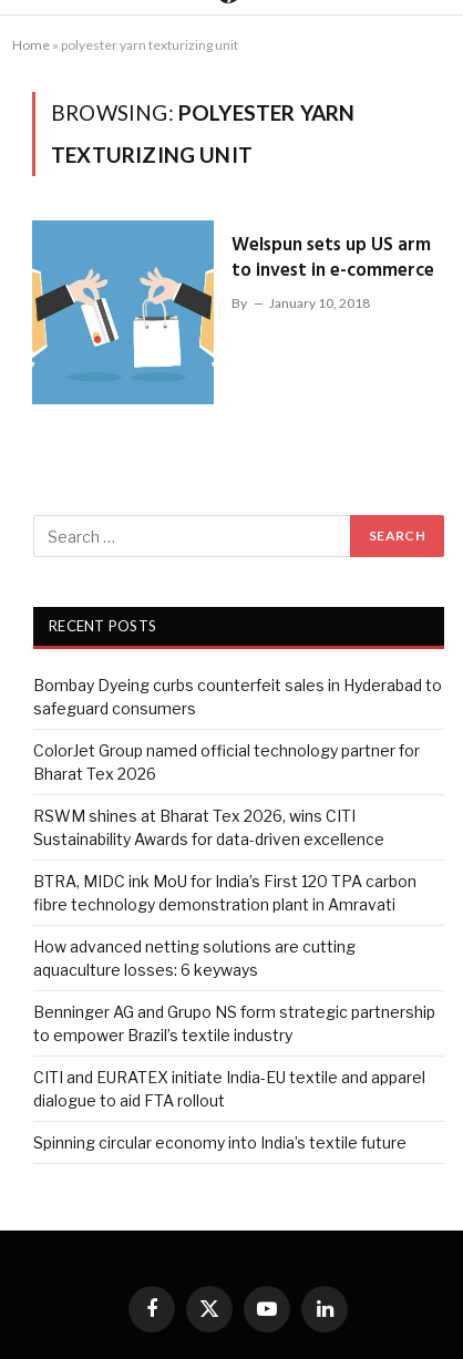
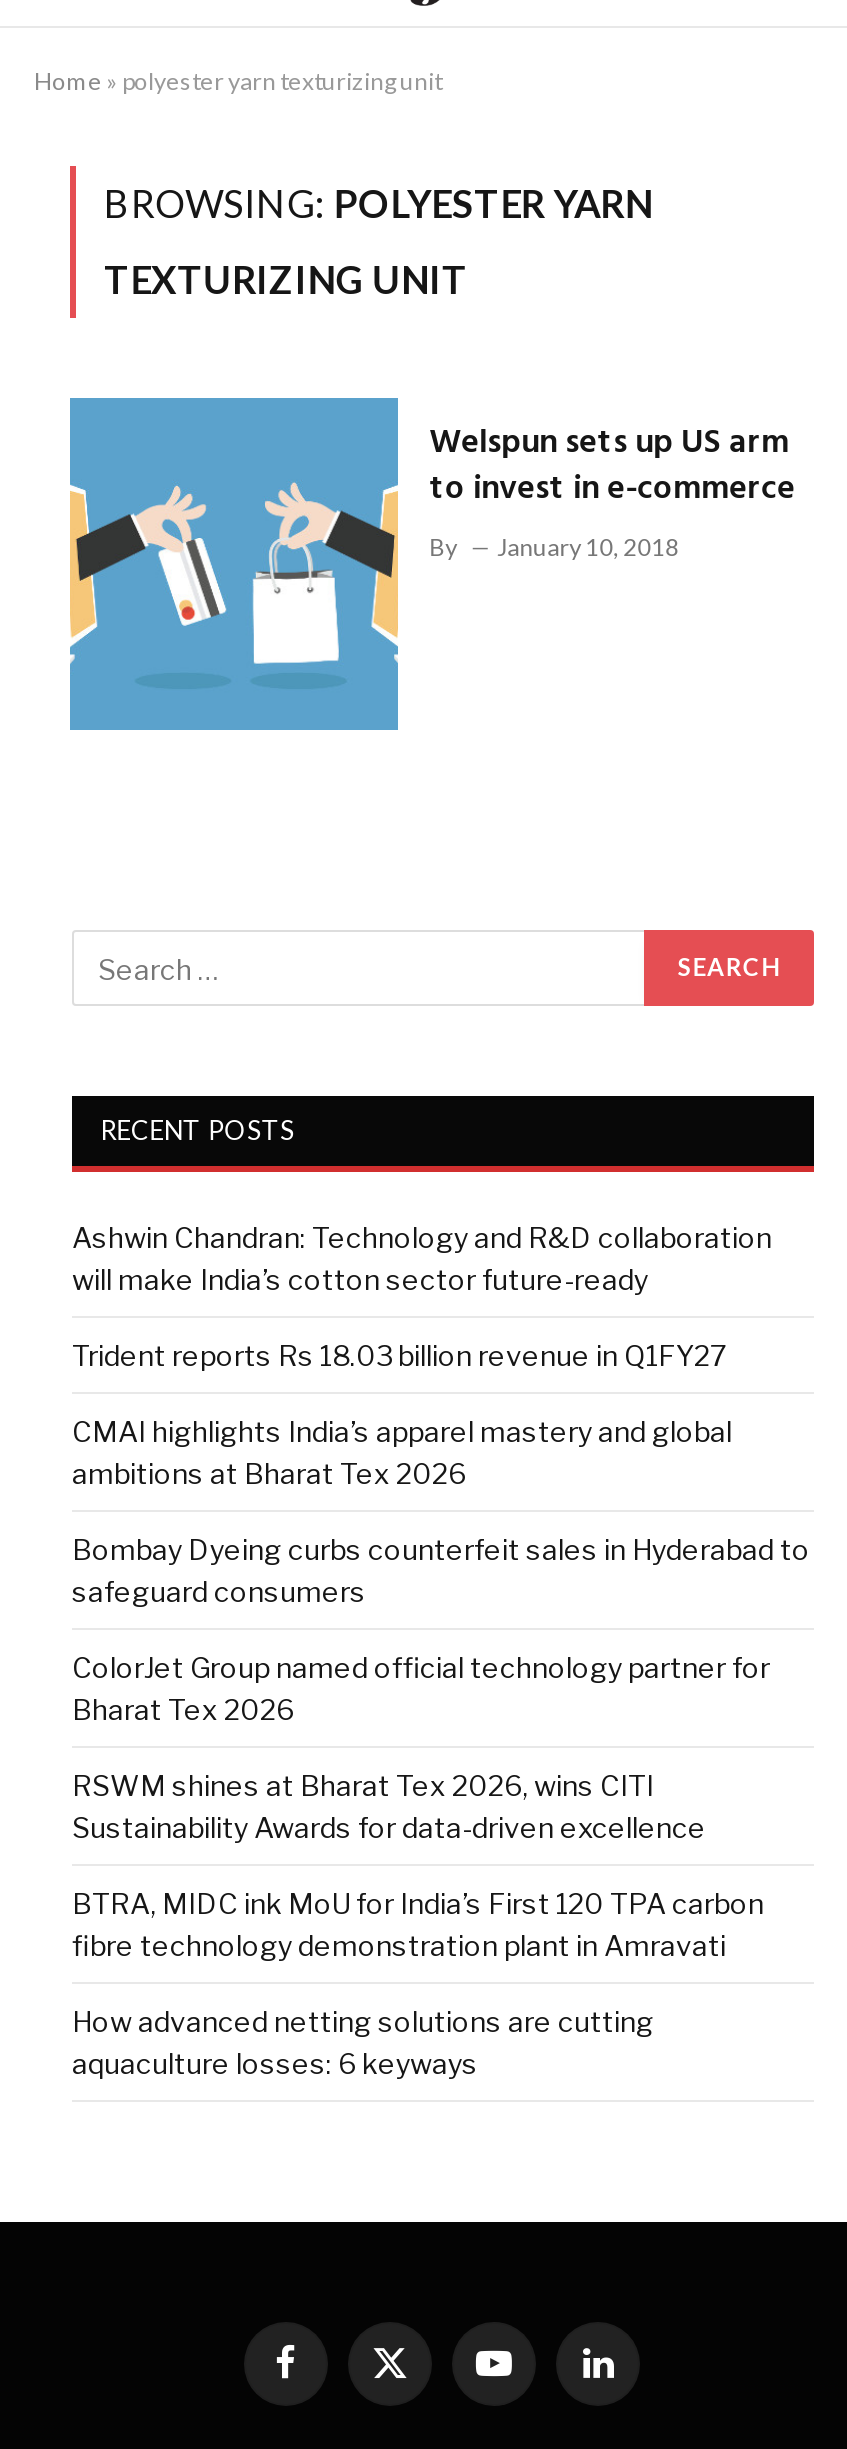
none -> [72,1220,772,1490] Ashwin Chandran: Technology and R&D collaboration | will make India’s cotton sector future-ready | Trident reports Rs 18.03 billion revenue in Q1FY27 | CMAI highlights India’s apparel mastery and global | ambitions at Bharat Tex 2026
moved [33,676,442,979] -> [72,1532,810,2080]: Bombay Dyeing curbs counterfeit sales in Hyderabad to | safeguard consumers | ColorJet Group named official technology partner for | ... | How advanced netting solutions are cutting | aquaculture losses: 6 keyways
[33,1002,435,1152] Benninger AG and Grupo NS form strategic partnership | to empower Brazil’s textile industry | CITI and EURATEX initiate India-EU textile and apparel | dialogue to aid FTA rollout | Spinning circular economy into India’s textile future -> none

